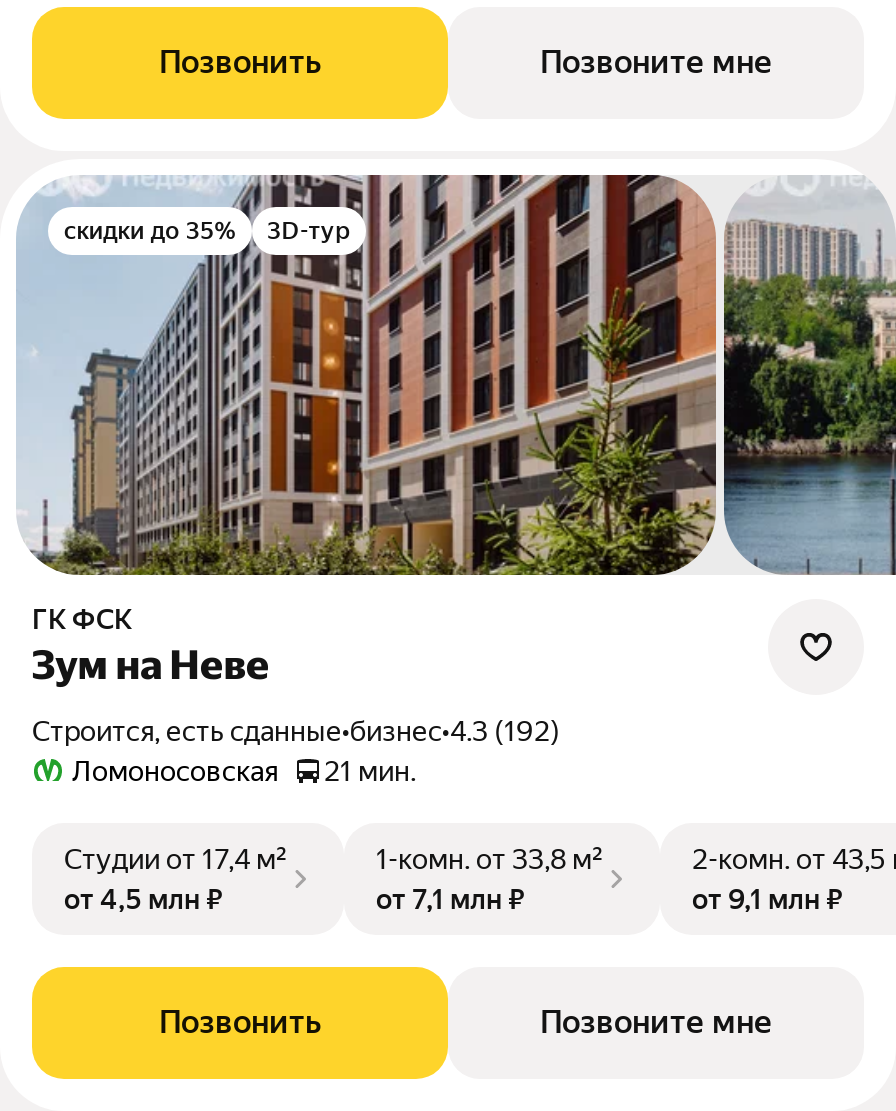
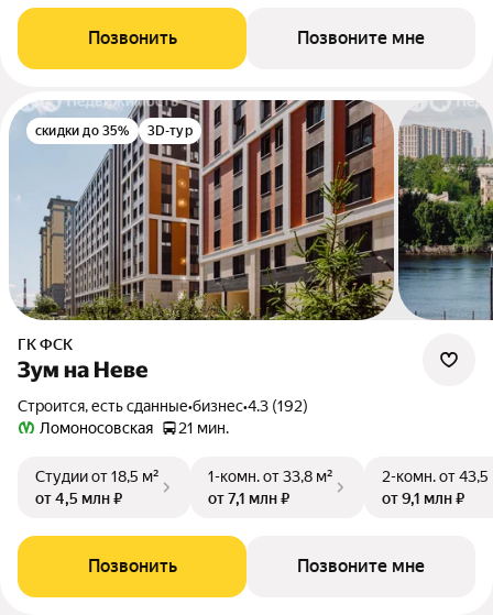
[64,843,288,875] Студии от 17,4 м² -> [35,468,160,485] Студии от 18,5 м²

